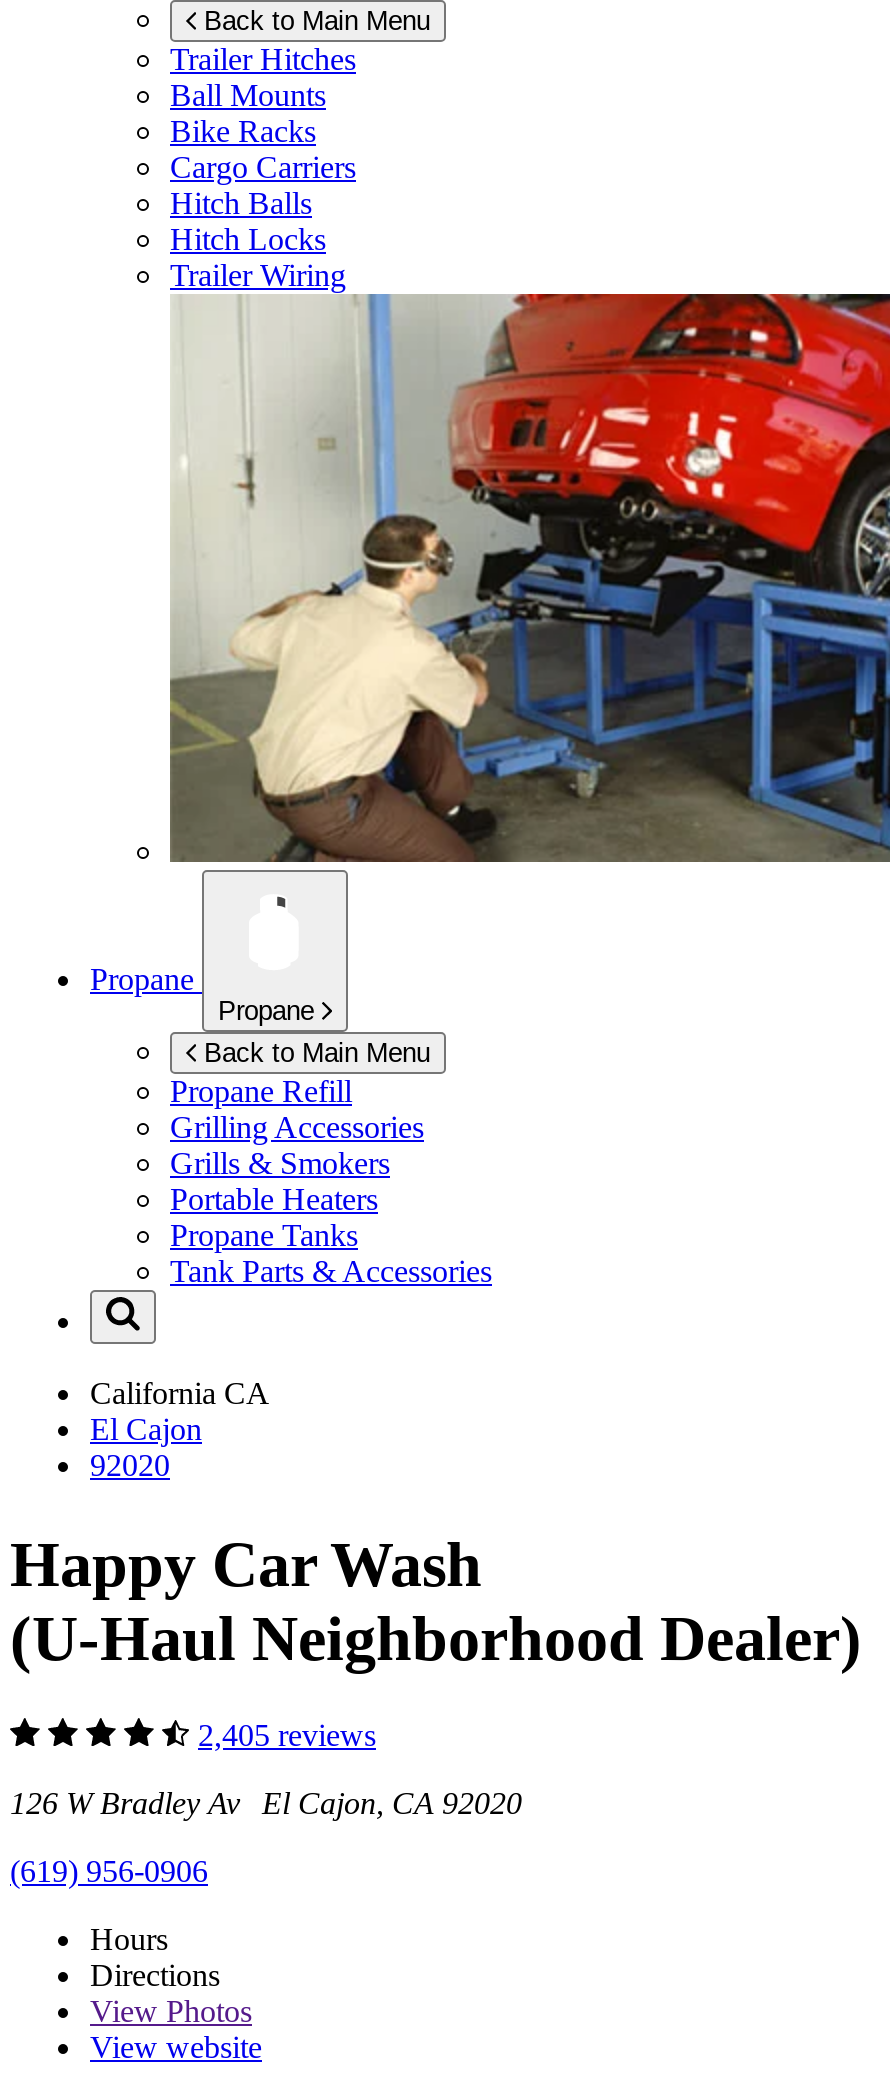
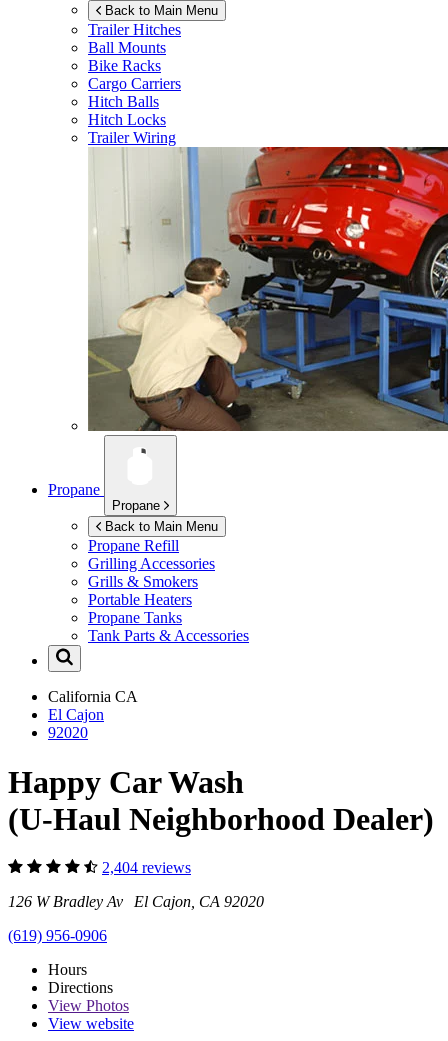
[198,1718,376,1752] 2,405 reviews -> [102,859,191,876] 2,404 reviews

